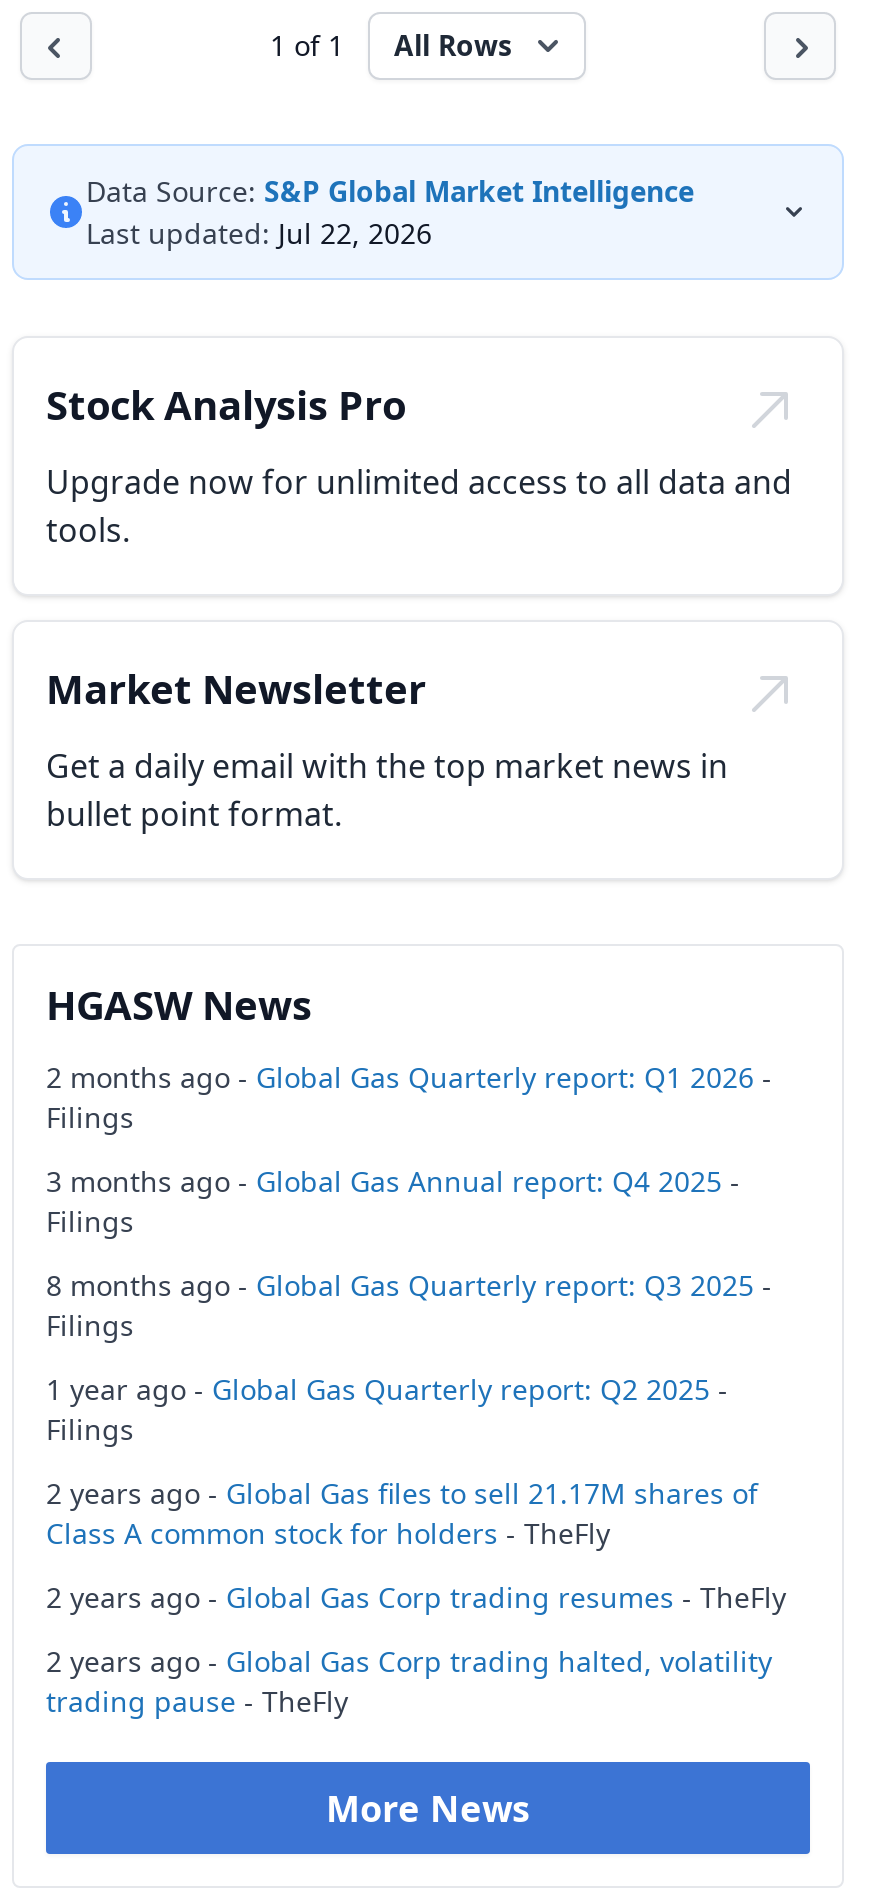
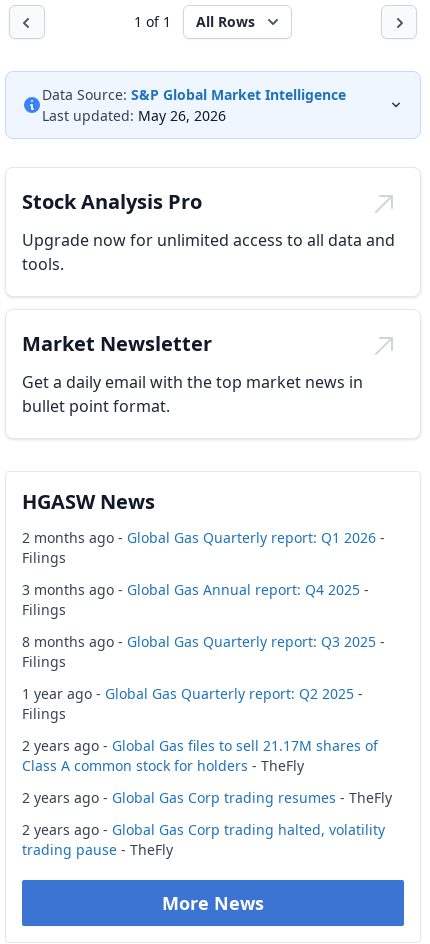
[86,214,432,252] Last updated: Jul 22, 2026 -> [42,106,226,125] Last updated: May 26, 2026

